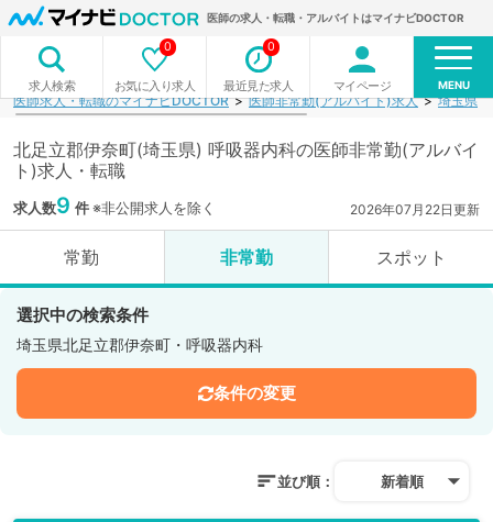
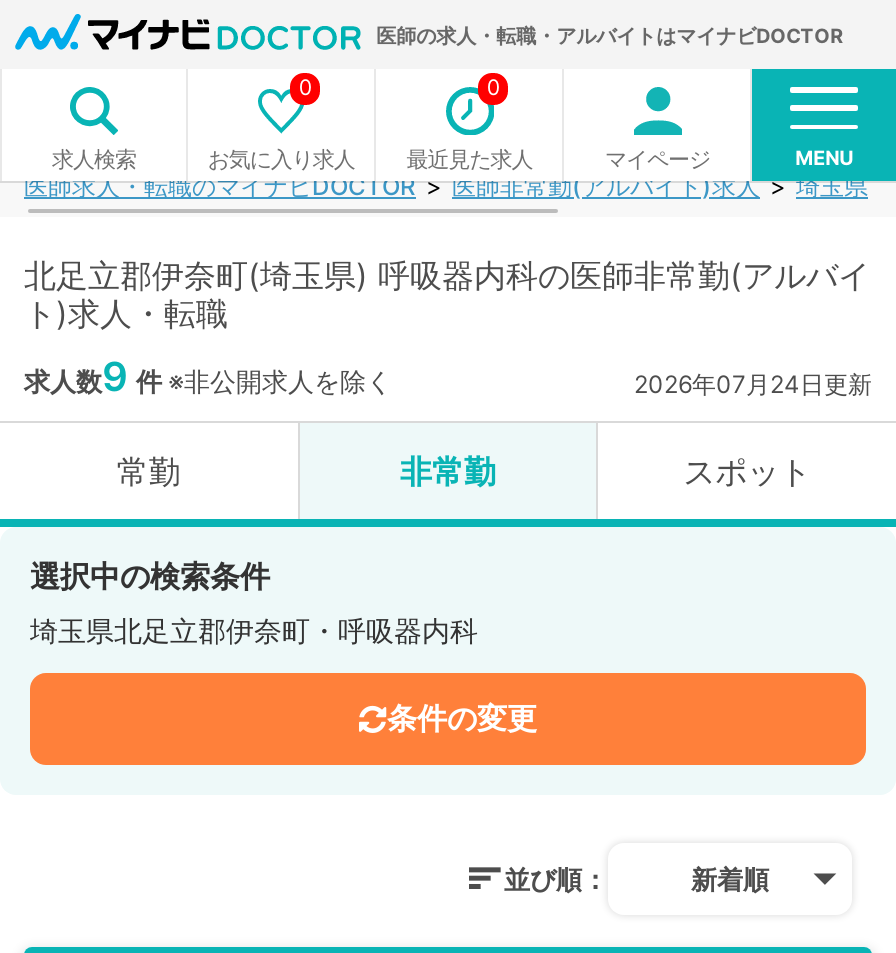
[350,201,480,218] 2026年07月22日更新 -> [634,369,872,399] 2026年07月24日更新

